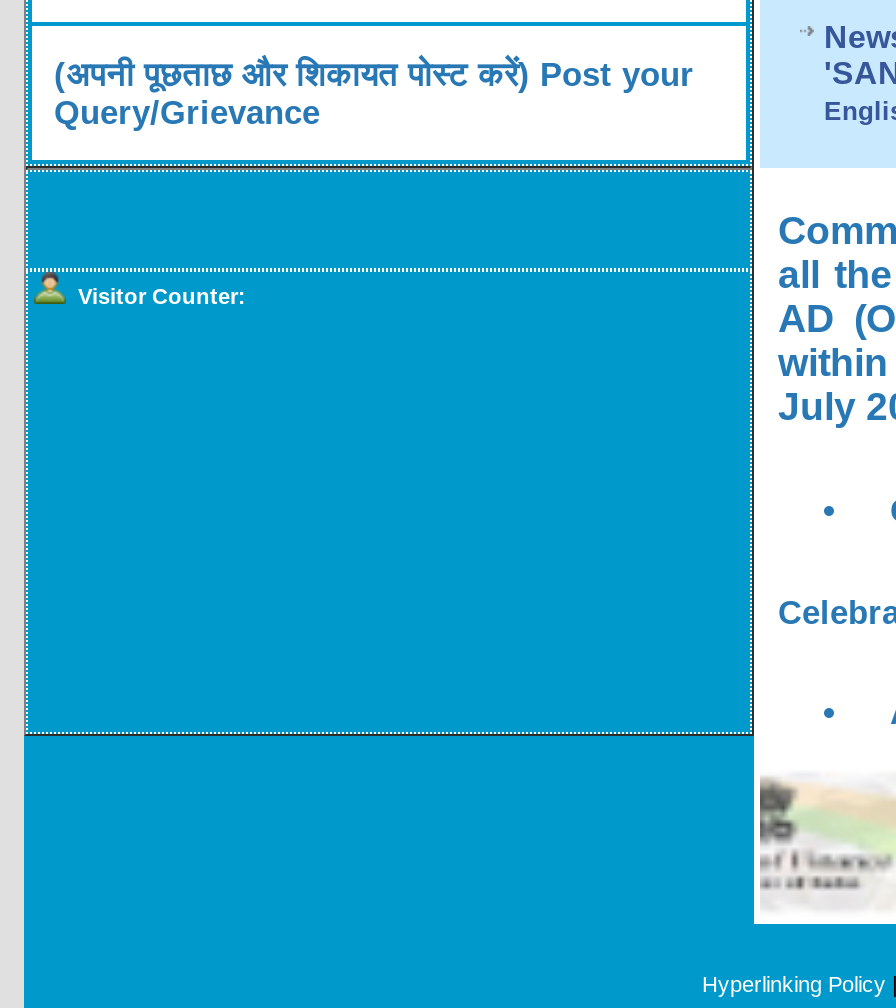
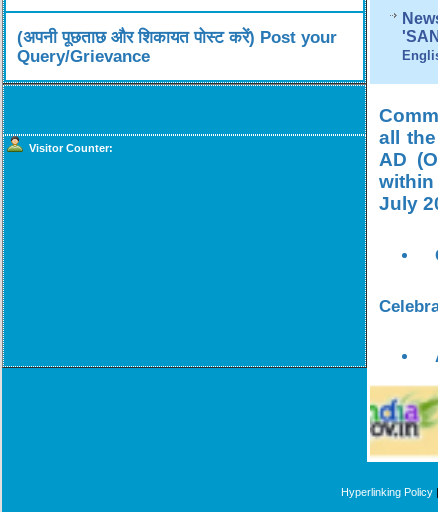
[758,772,890,912] [image] -> [370,385,435,457] [image]

